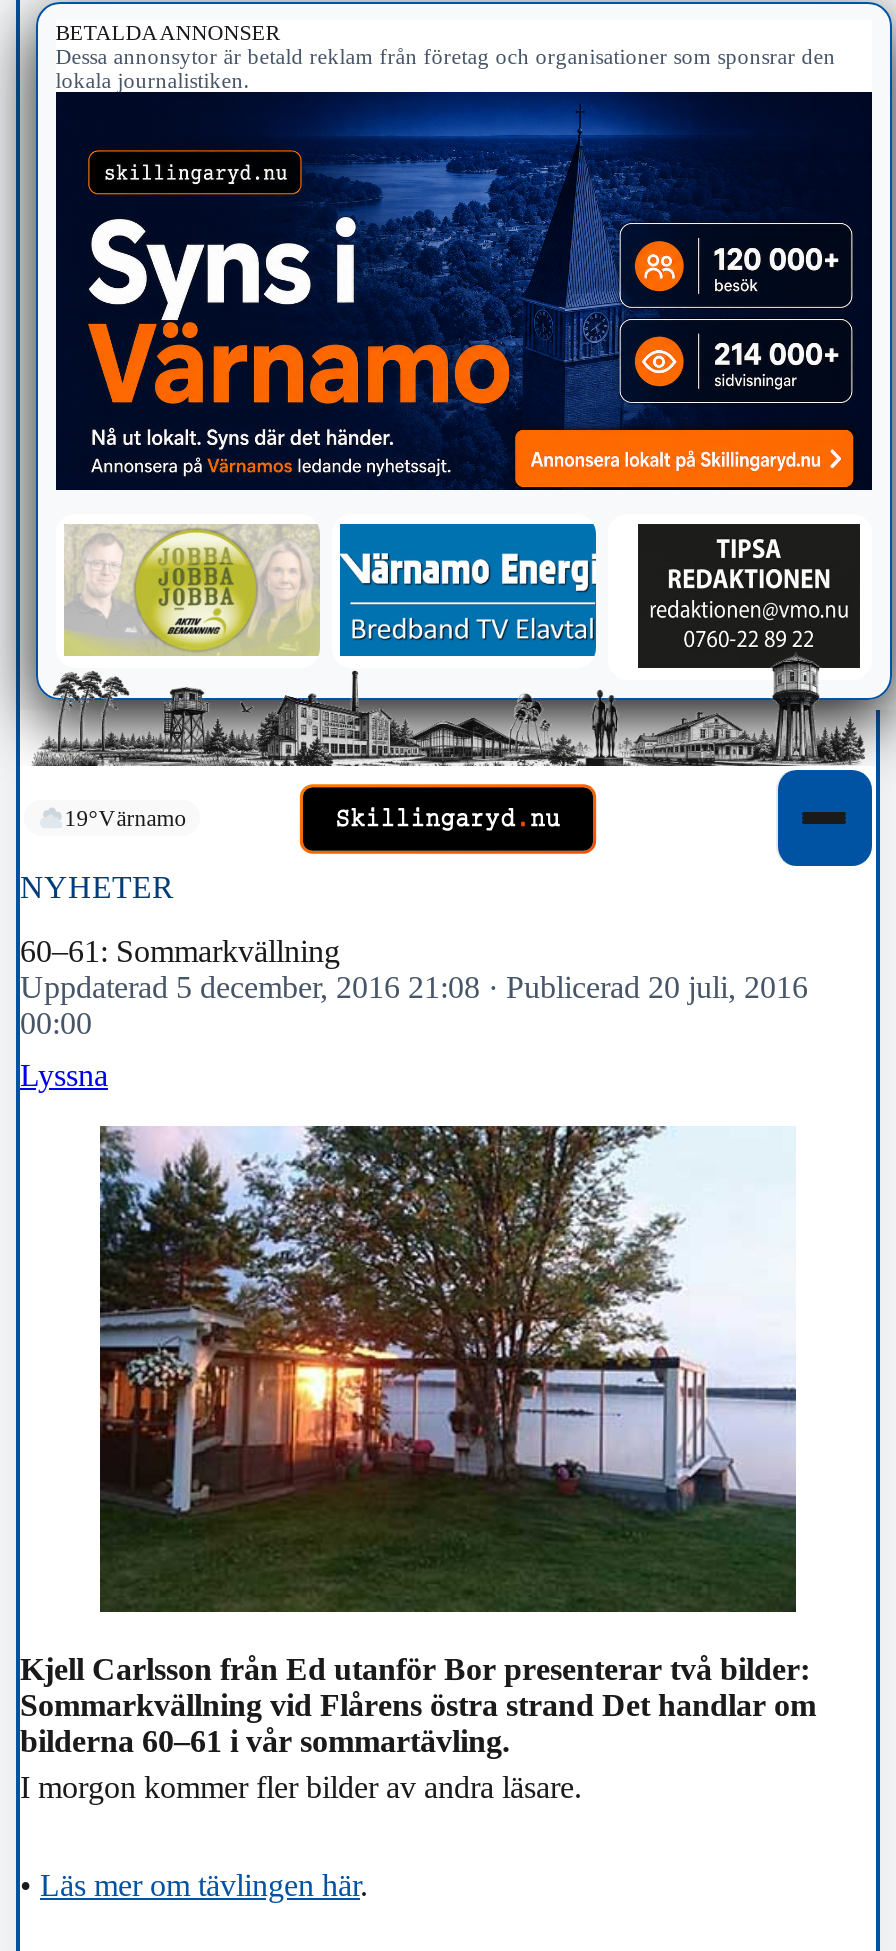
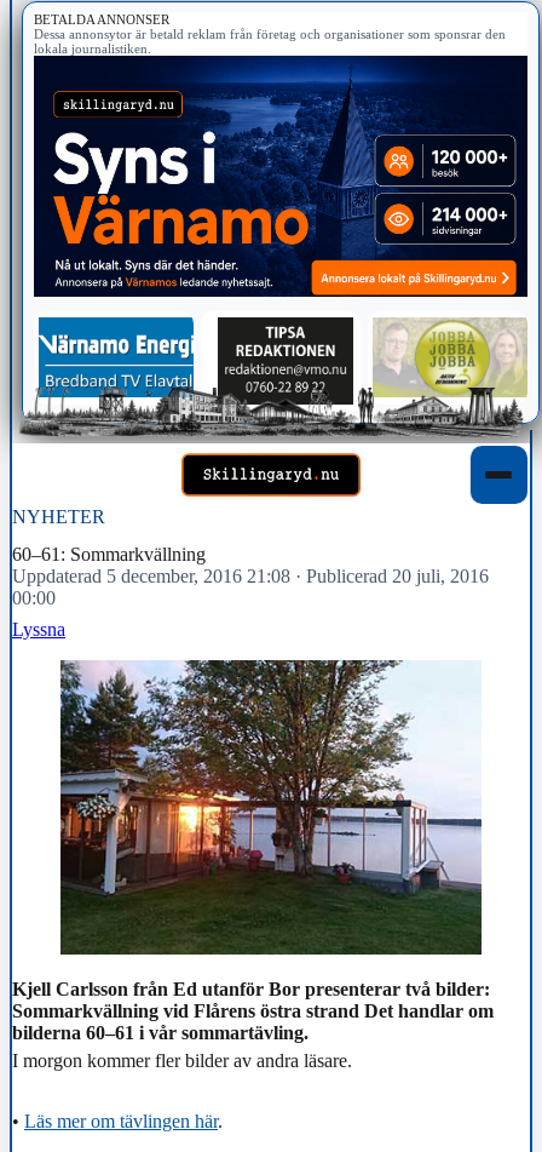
[34,522,874,766] [image] -> [19,316,529,443] [image]
[64,807,186,831] 19°Värnamo -> none

